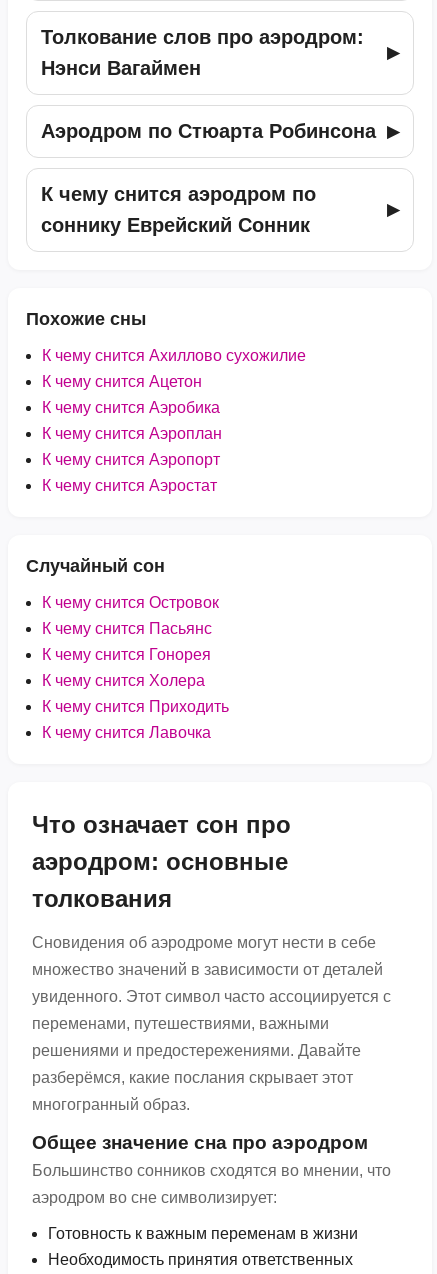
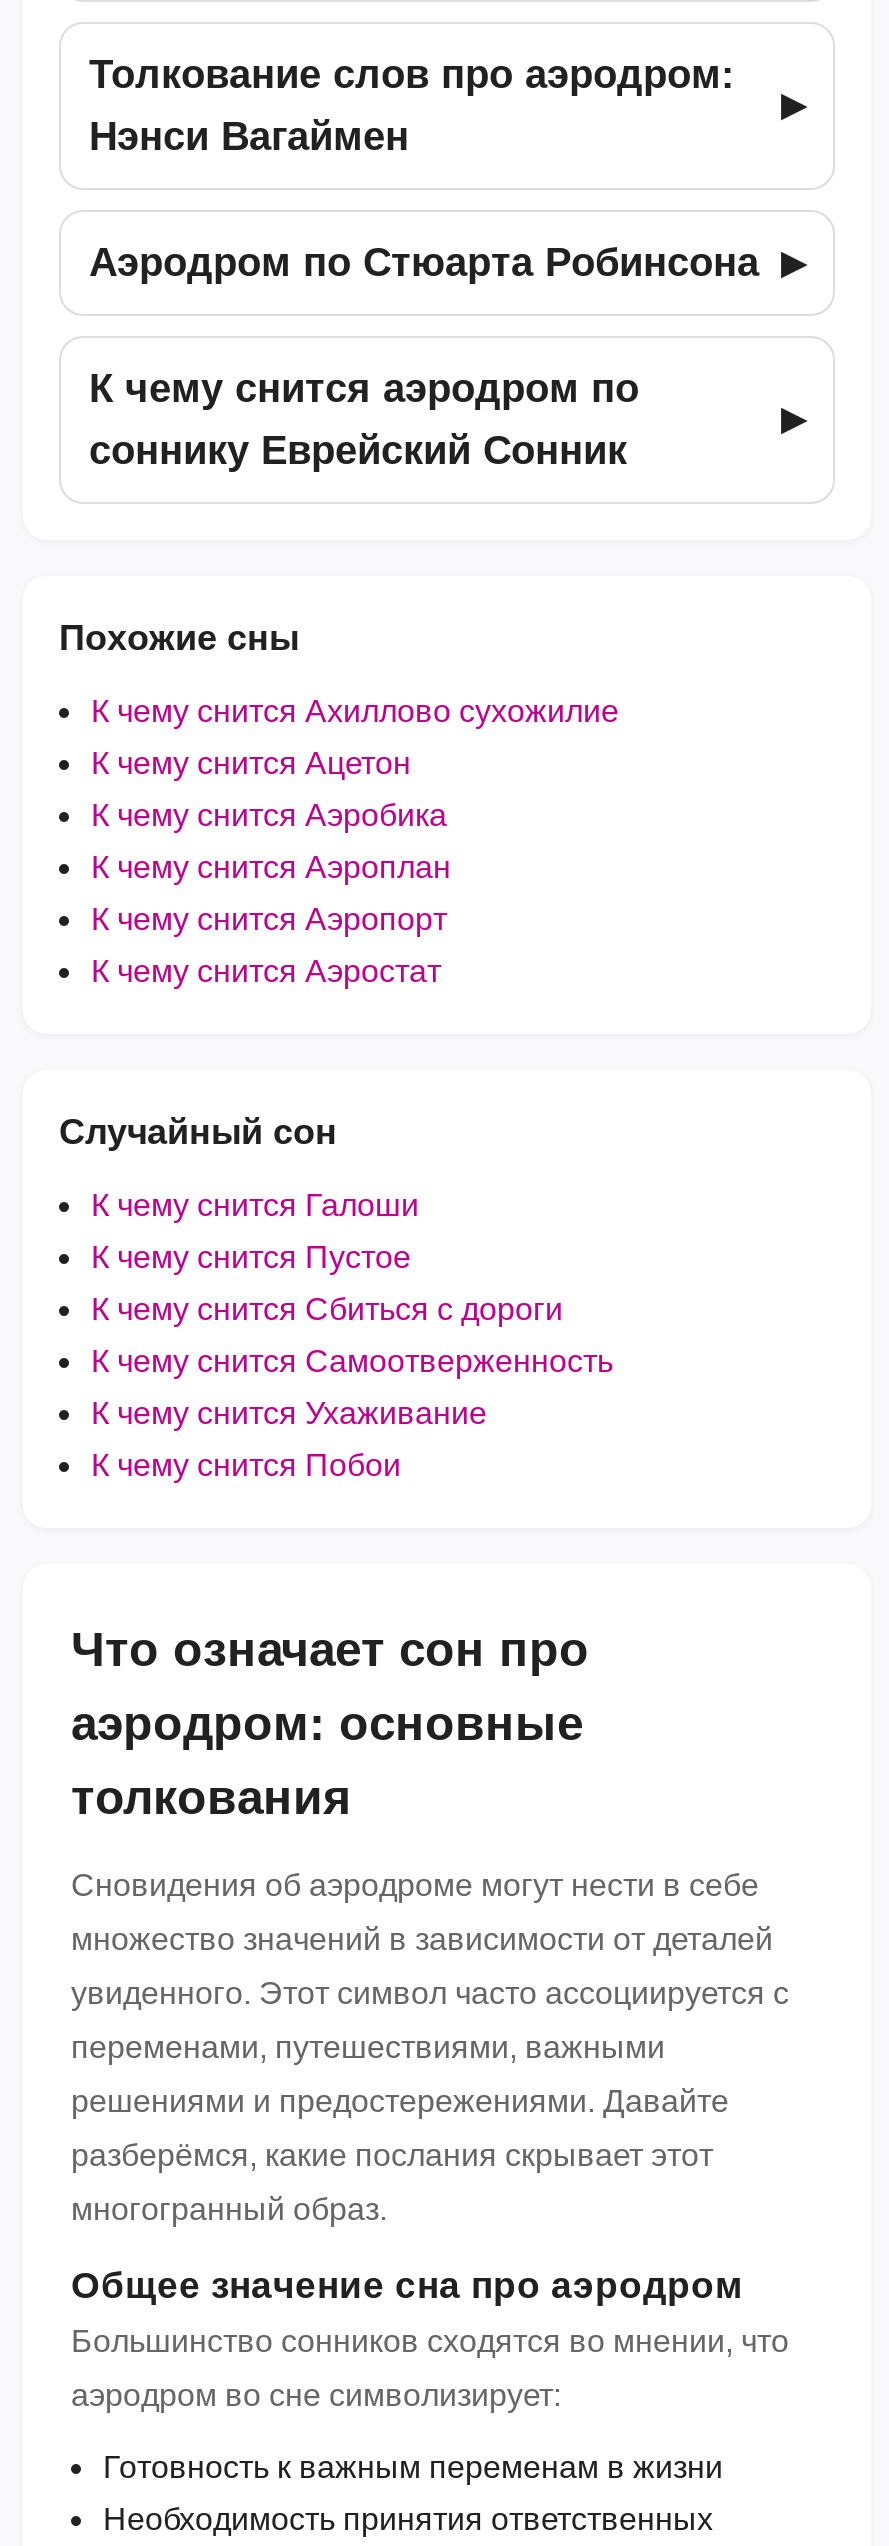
[42,594,219,611] К чему снится Островок -> [91,1188,419,1222] К чему снится Галоши
[42,620,212,637] К чему снится Пасьянс -> [91,1240,411,1274] К чему снится Пустое
[42,646,211,663] К чему снится Гонорея -> [91,1292,563,1326] К чему снится Сбиться с дороги
[42,672,205,689] К чему снится Холера -> [91,1344,613,1378] К чему снится Самоотверженность
[42,698,229,715] К чему снится Приходить -> [91,1396,487,1430] К чему снится Ухаживание
[42,724,211,741] К чему снится Лавочка -> [91,1448,401,1482] К чему снится Побои

